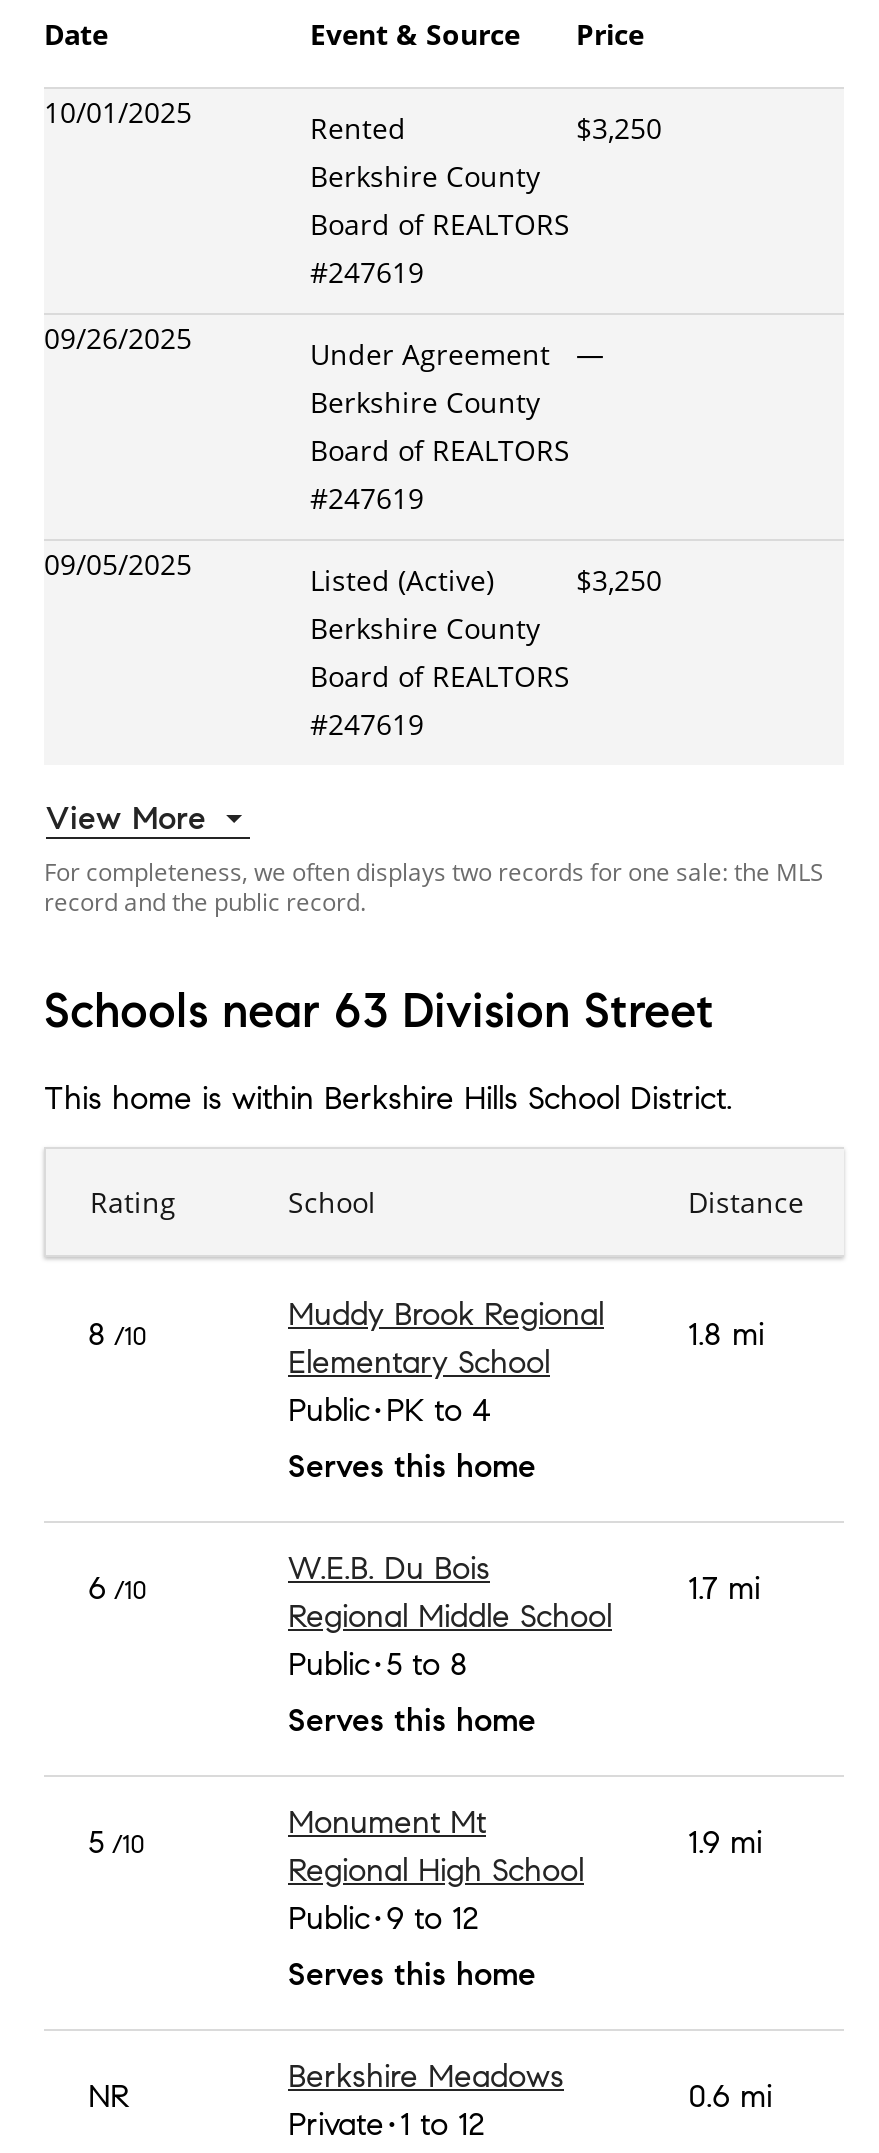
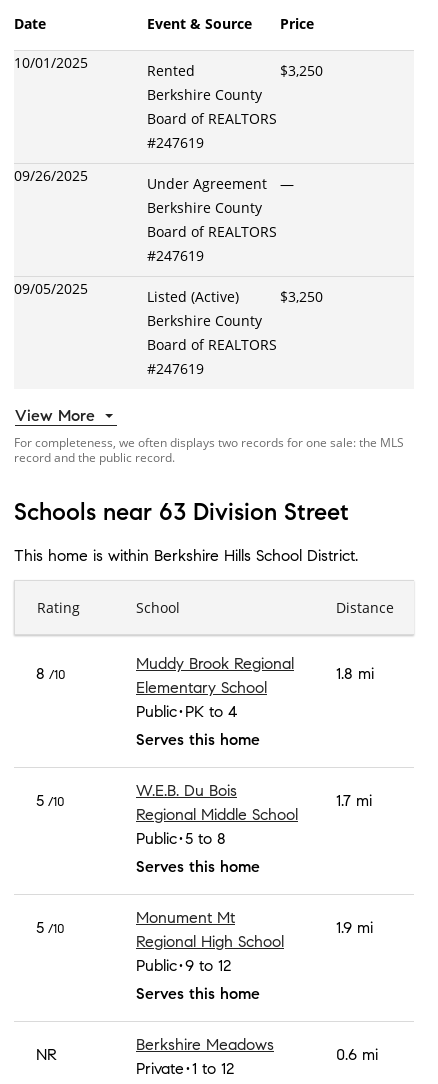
[88,1568,148,1606] 6 /10 -> [36,791,65,810] 5 /10

